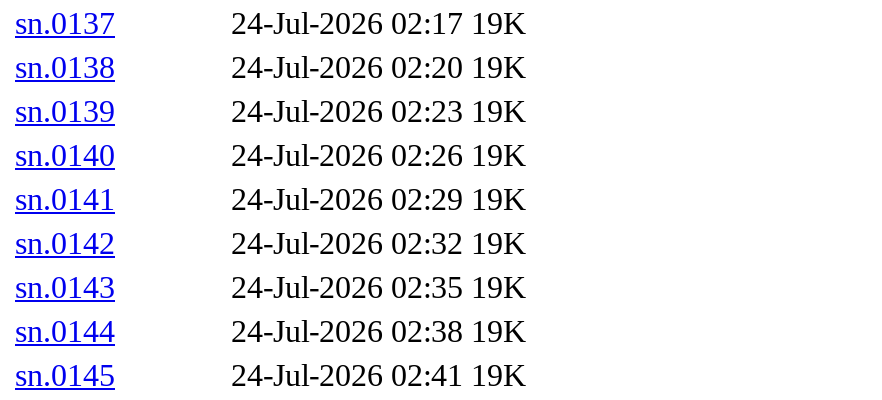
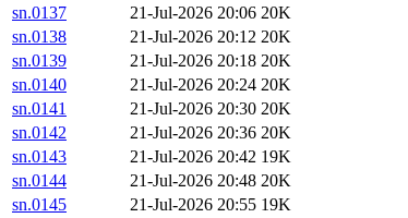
[231,7,527,41] 24-Jul-2026 02:17 19K -> [130,4,291,22] 21-Jul-2026 20:06 20K
[231,51,527,85] 24-Jul-2026 02:20 19K -> [130,28,291,46] 21-Jul-2026 20:12 20K
[231,95,527,129] 24-Jul-2026 02:23 19K -> [130,52,291,70] 21-Jul-2026 20:18 20K
[231,139,527,173] 24-Jul-2026 02:26 19K -> [130,76,291,94] 21-Jul-2026 20:24 20K
[231,183,527,217] 24-Jul-2026 02:29 19K -> [130,100,291,118] 21-Jul-2026 20:30 20K
[231,227,527,261] 24-Jul-2026 02:32 19K -> [130,124,291,142] 21-Jul-2026 20:36 20K
[231,271,527,305] 24-Jul-2026 02:35 19K -> [130,148,291,166] 21-Jul-2026 20:42 19K
[231,315,527,349] 24-Jul-2026 02:38 19K -> [130,172,291,190] 21-Jul-2026 20:48 20K
[231,359,527,393] 24-Jul-2026 02:41 19K -> [130,196,291,214] 21-Jul-2026 20:55 19K

